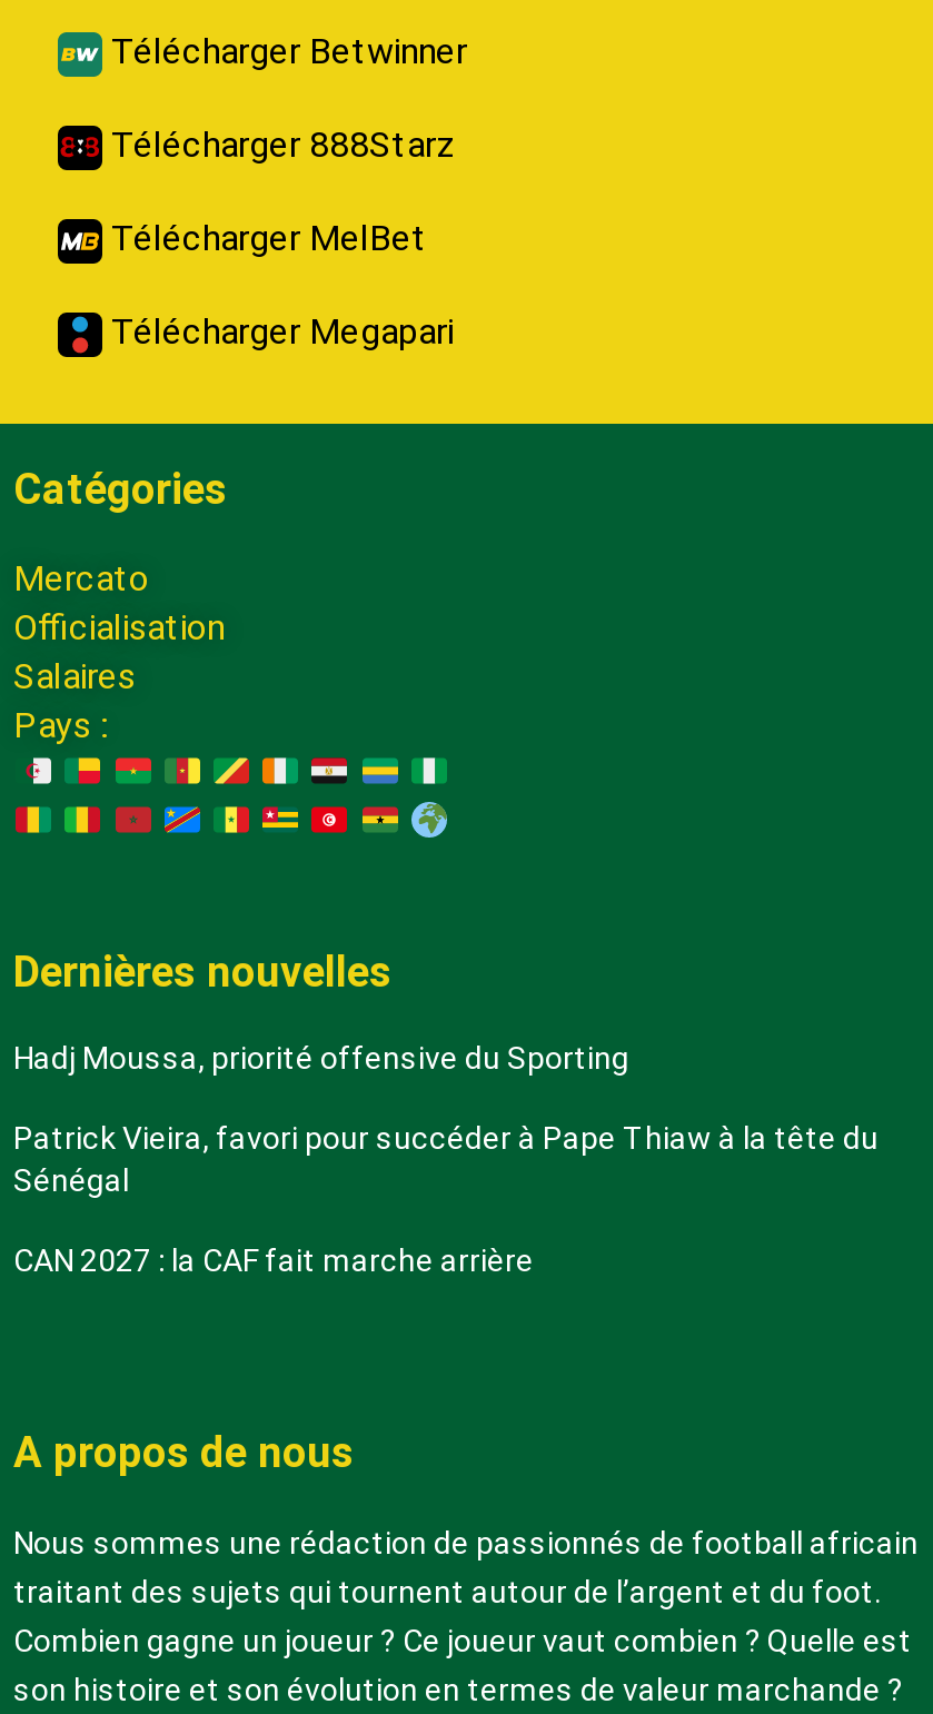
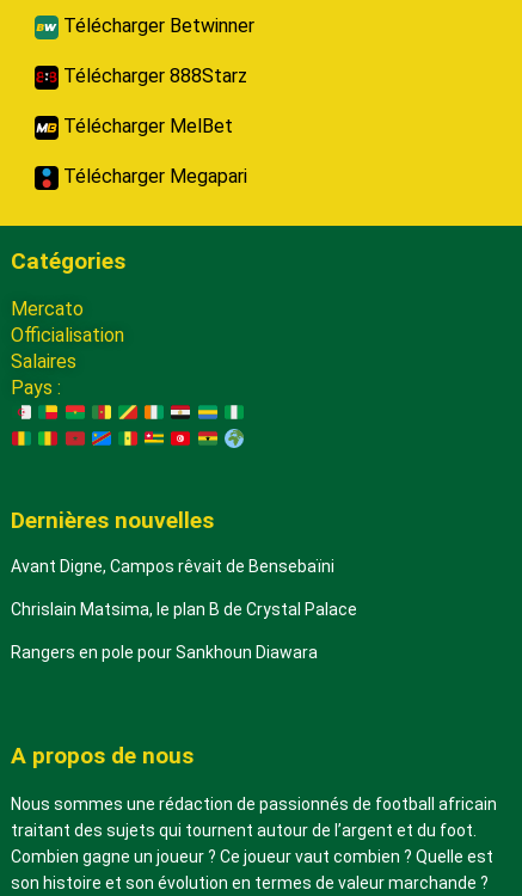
[13,1040,629,1075] Hadj Moussa, priorité offensive du Sporting -> [11,557,334,576] Avant Digne, Campos rêvait de Bensebaïni
[13,1120,879,1198] Patrick Vieira, favori pour succéder à Pape Thiaw à la tête du | Sénégal -> [11,600,357,619] Chrislain Matsima, le plan B de Crystal Palace
[13,1242,534,1278] CAN 2027 : la CAF fait marche arrière -> [11,643,318,662] Rangers en pole pour Sankhoun Diawara

